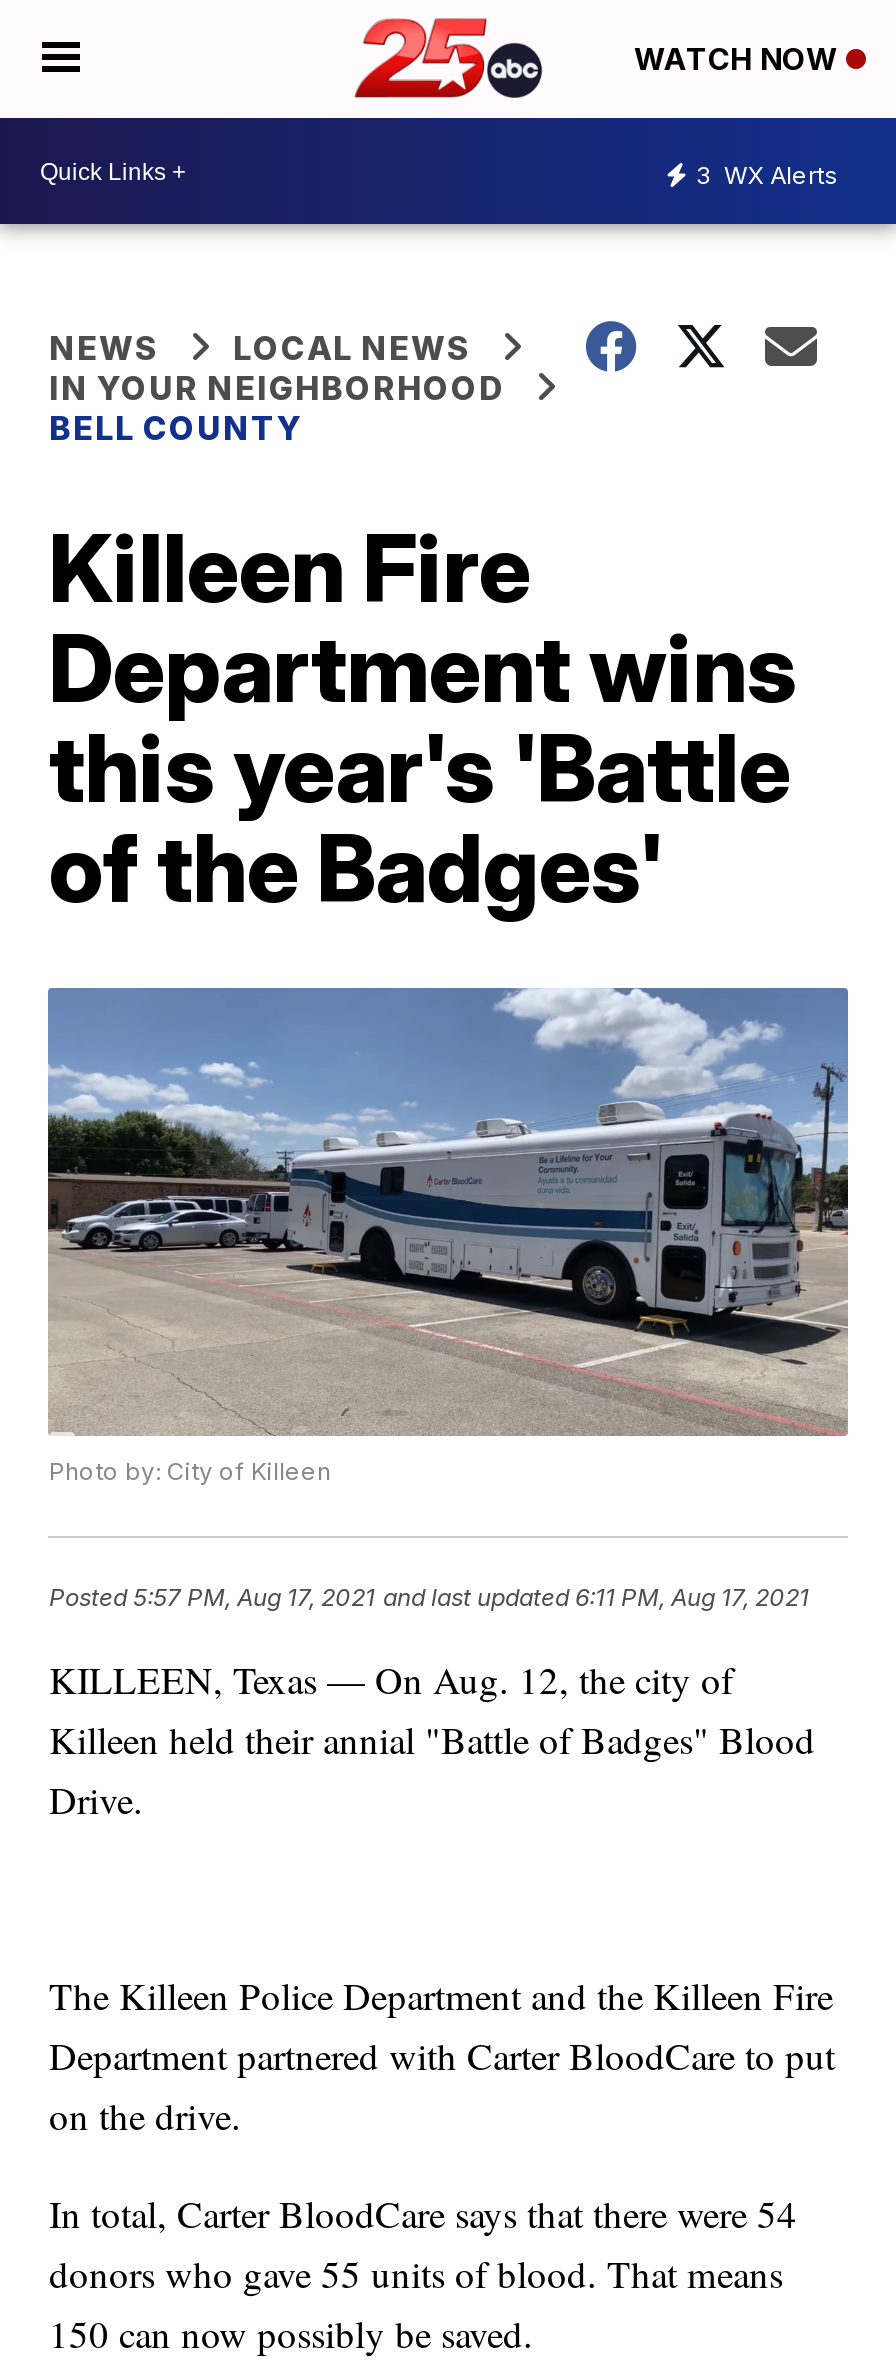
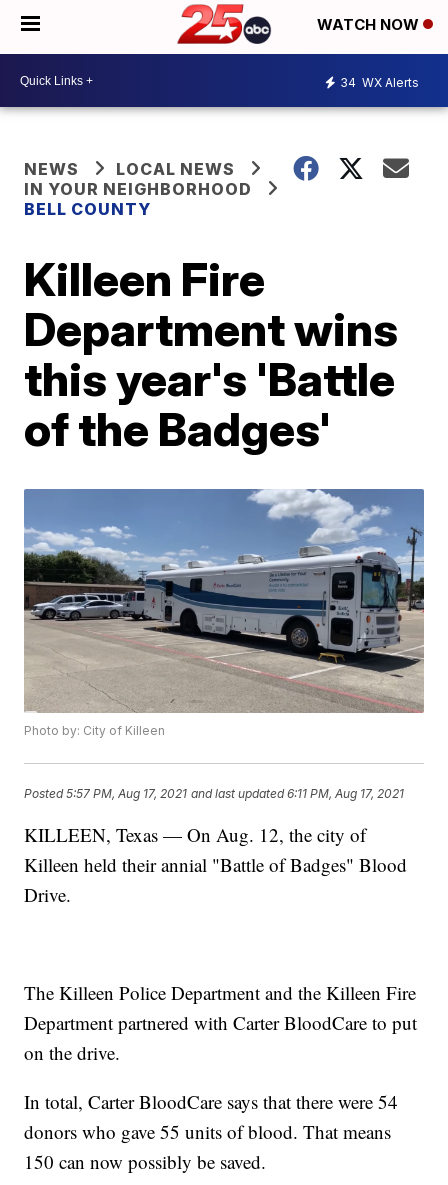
[696,159,838,189] 3 WX Alerts -> [340,74,419,89] 34 WX Alerts

